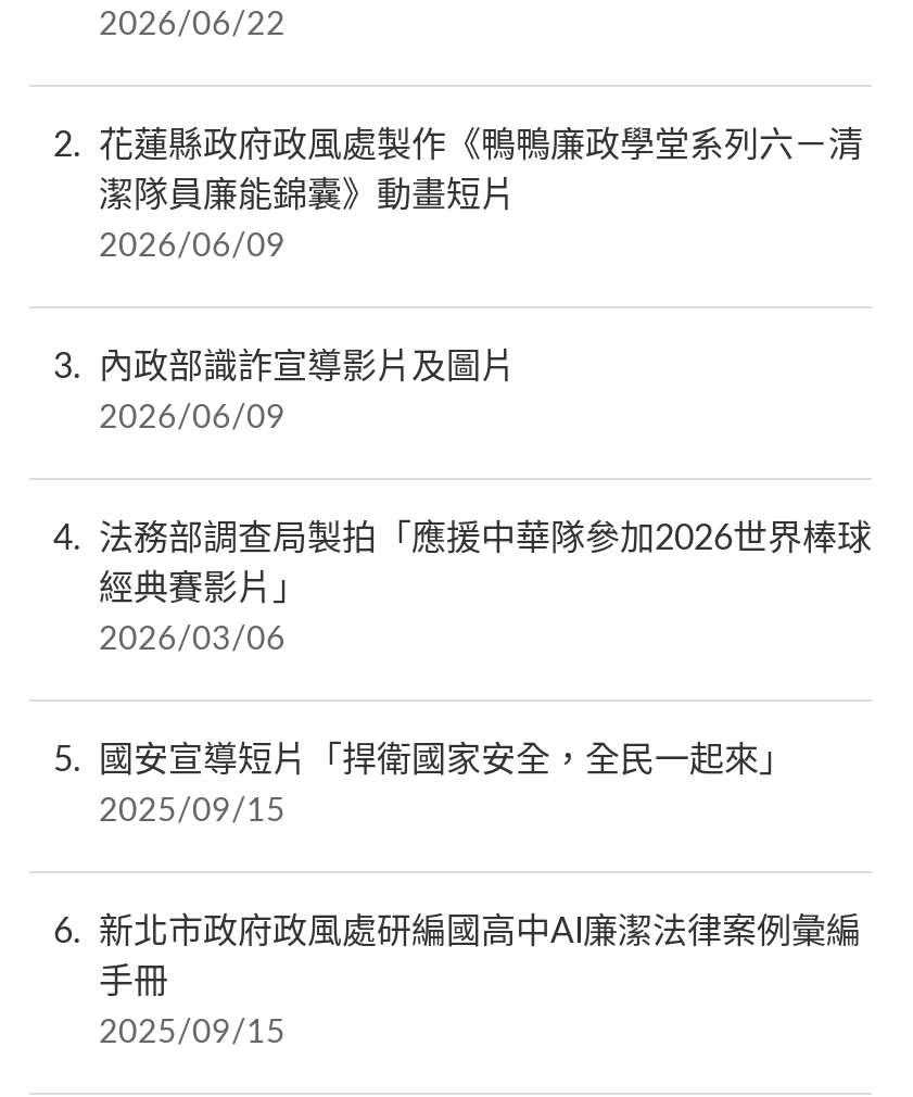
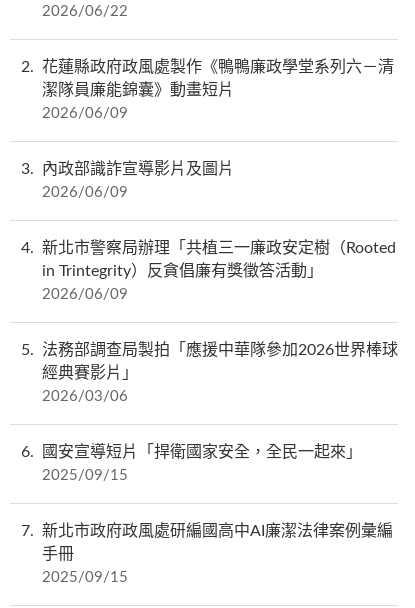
none -> [21,240,396,358] 新北市警察局辦理「共植三一廉政安定樹（Rooted | in Trintegrity）反貪倡廉有獎徵答活動」 | 2026/06/09 | 5
[53,743,794,778] 5 國安宣導短片「捍衛國家安全，全民一起來」 -> [21,444,362,460] 6 國安宣導短片「捍衛國家安全，全民一起來」
[53,915,861,950] 6 新北市政府政風處研編國高中AI廉潔法律案例彙編 -> [21,523,393,539] 7 新北市政府政風處研編國高中AI廉潔法律案例彙編

